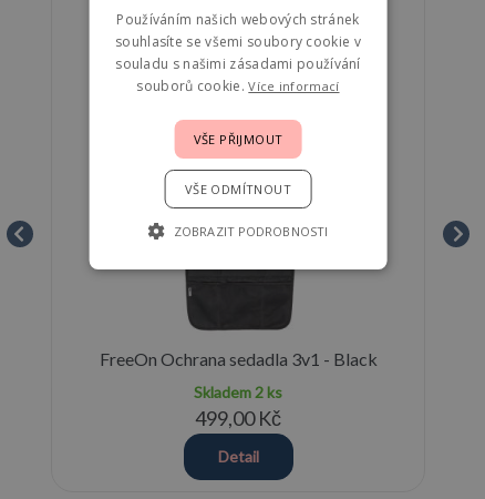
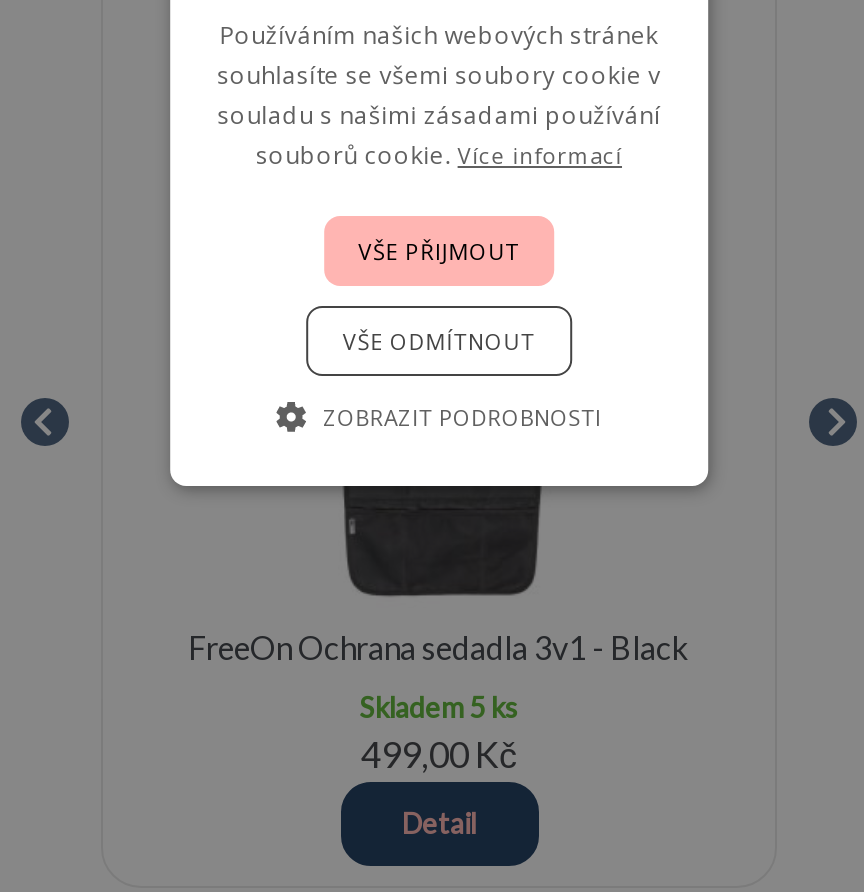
[194,383,282,402] Skladem 2 ks -> [359,690,519,724] Skladem 5 ks

